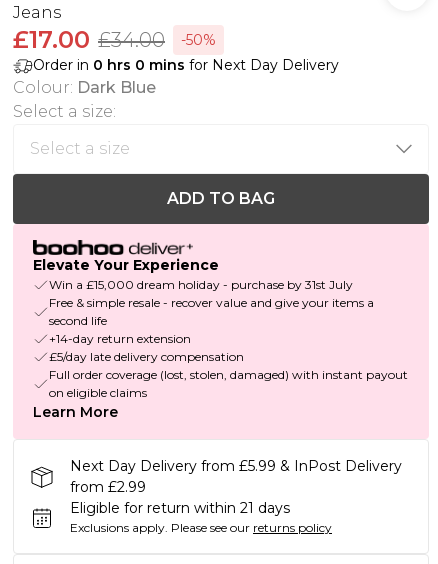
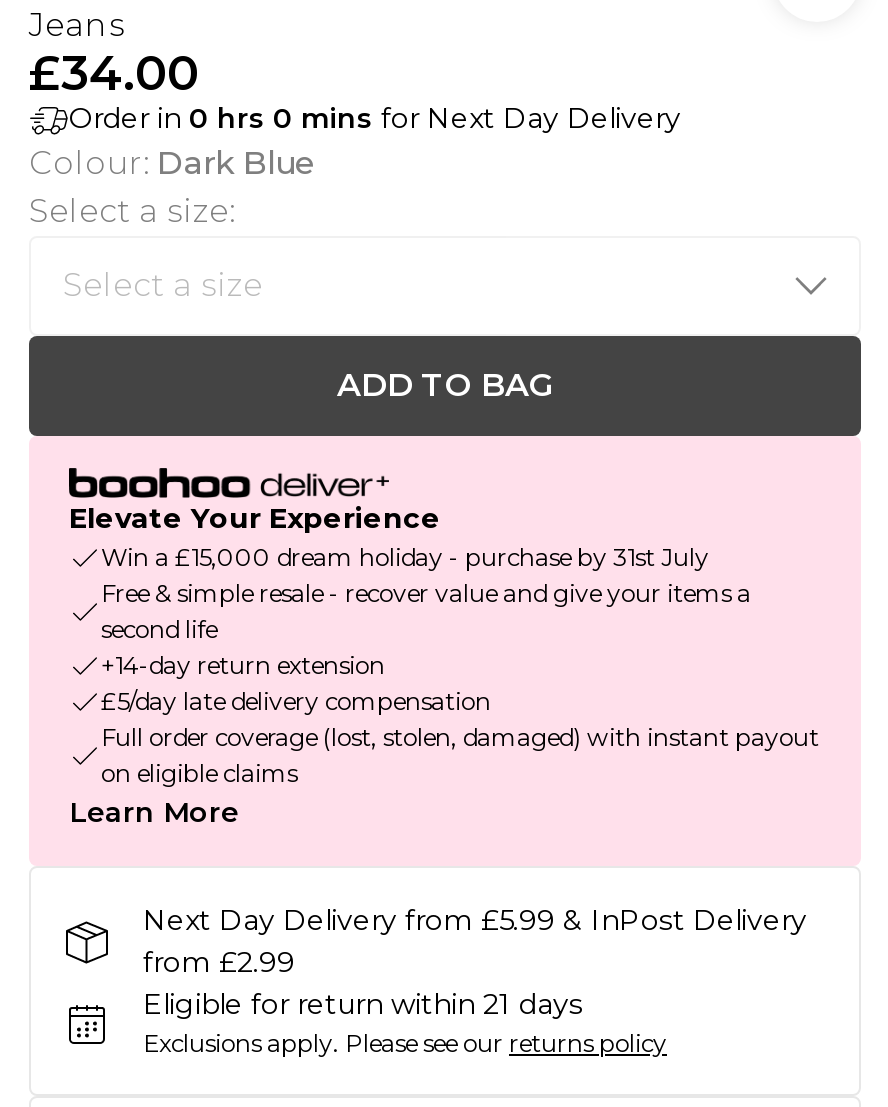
[13,25,216,54] £17.00 £34.00 | -50% -> [29,44,199,102] £34.00

